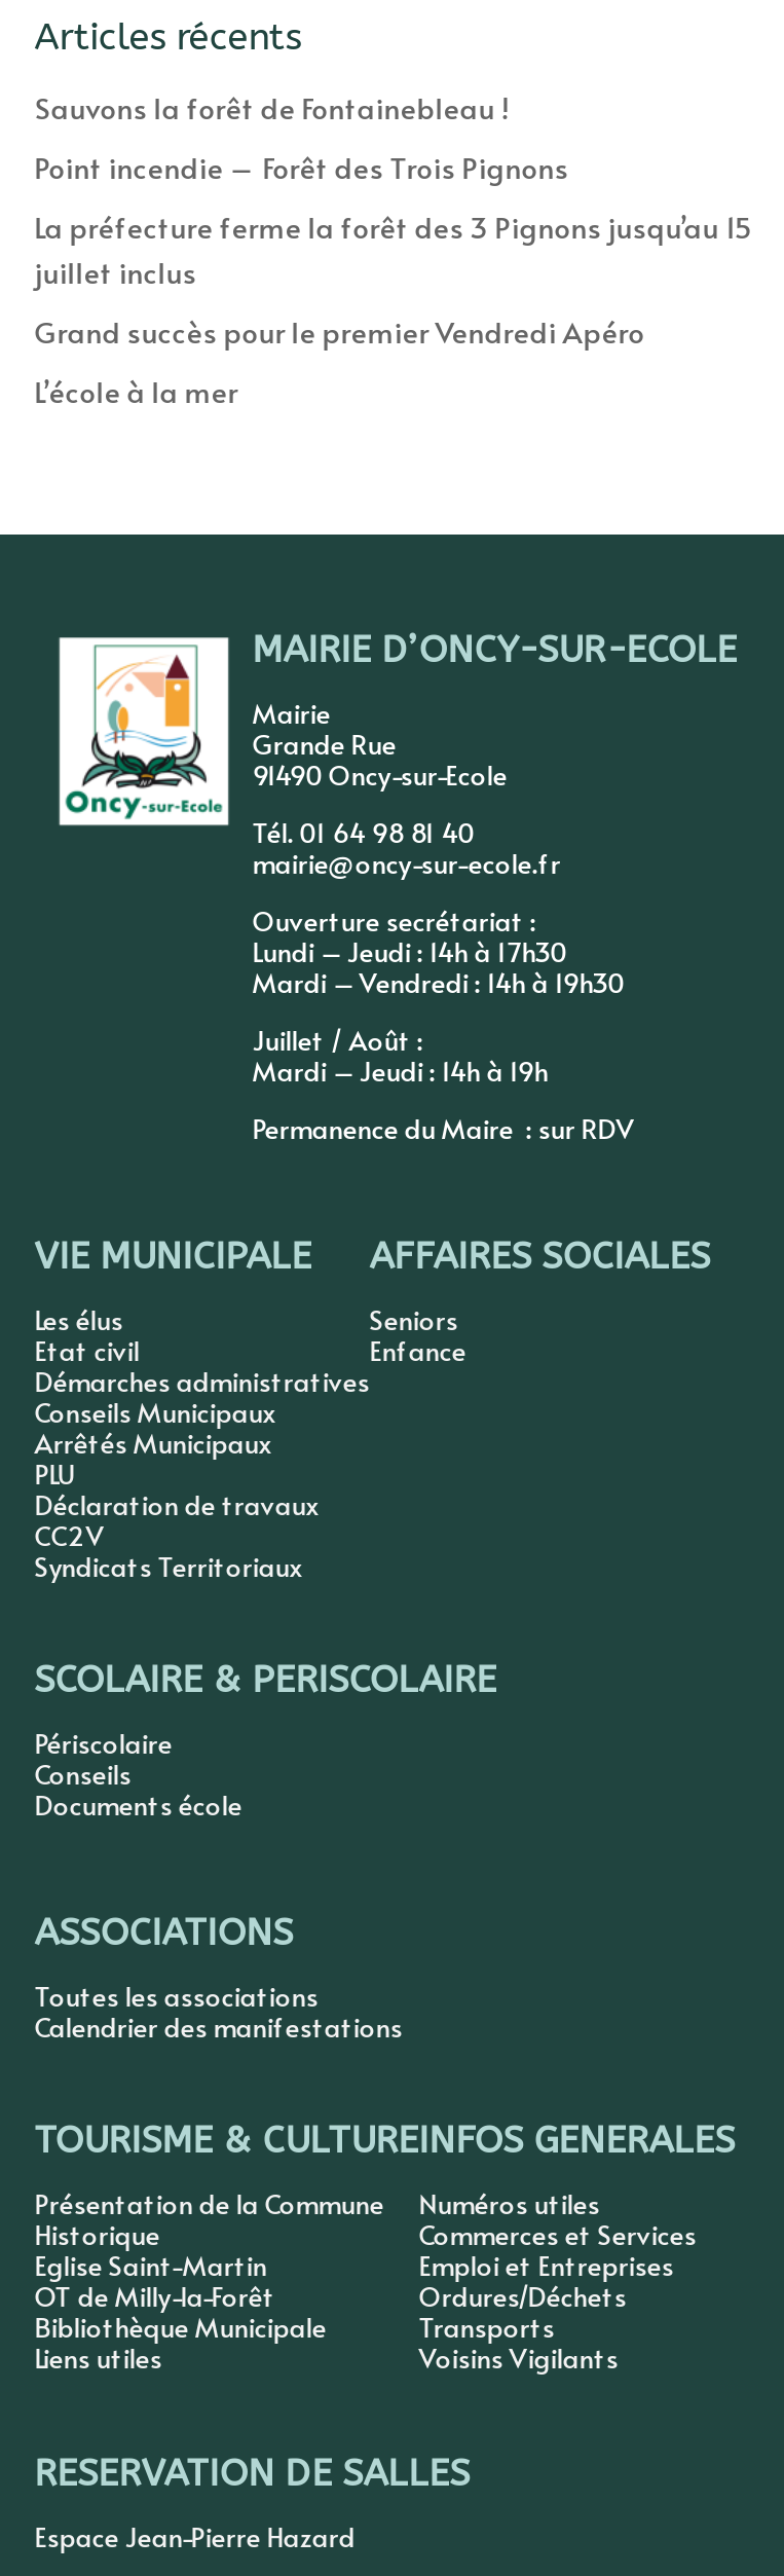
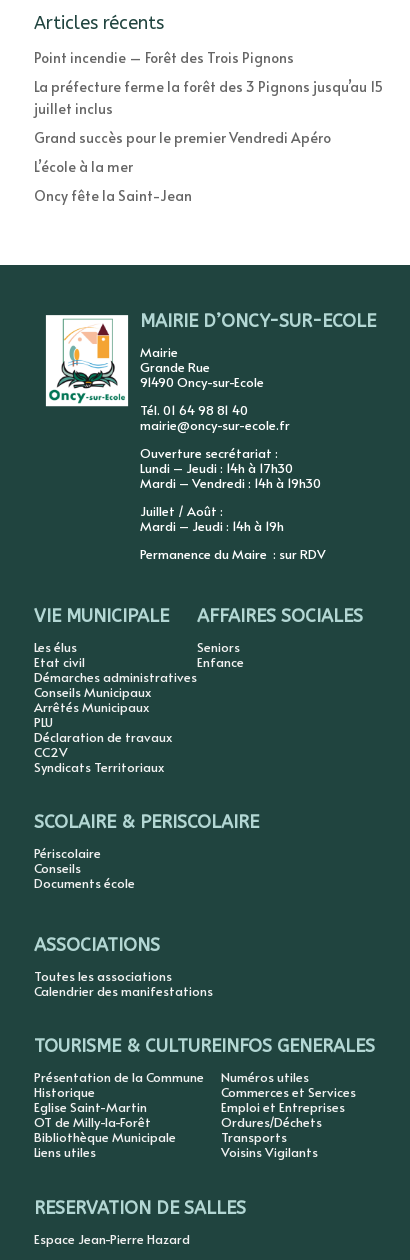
[35,88,509,127] Sauvons la forêt de Fontainebleau ! -> none
moved [35,148,752,411] -> [34,48,383,176]: Point incendie – Forêt des Trois Pignons | La préfecture ferme la forêt des 3 Pignons jusqu’au 15 | juillet inclus | Grand succès pour le premier Vendredi Apéro | L’école à la mer
none -> [34,186,192,205] Oncy fête la Saint-Jean

